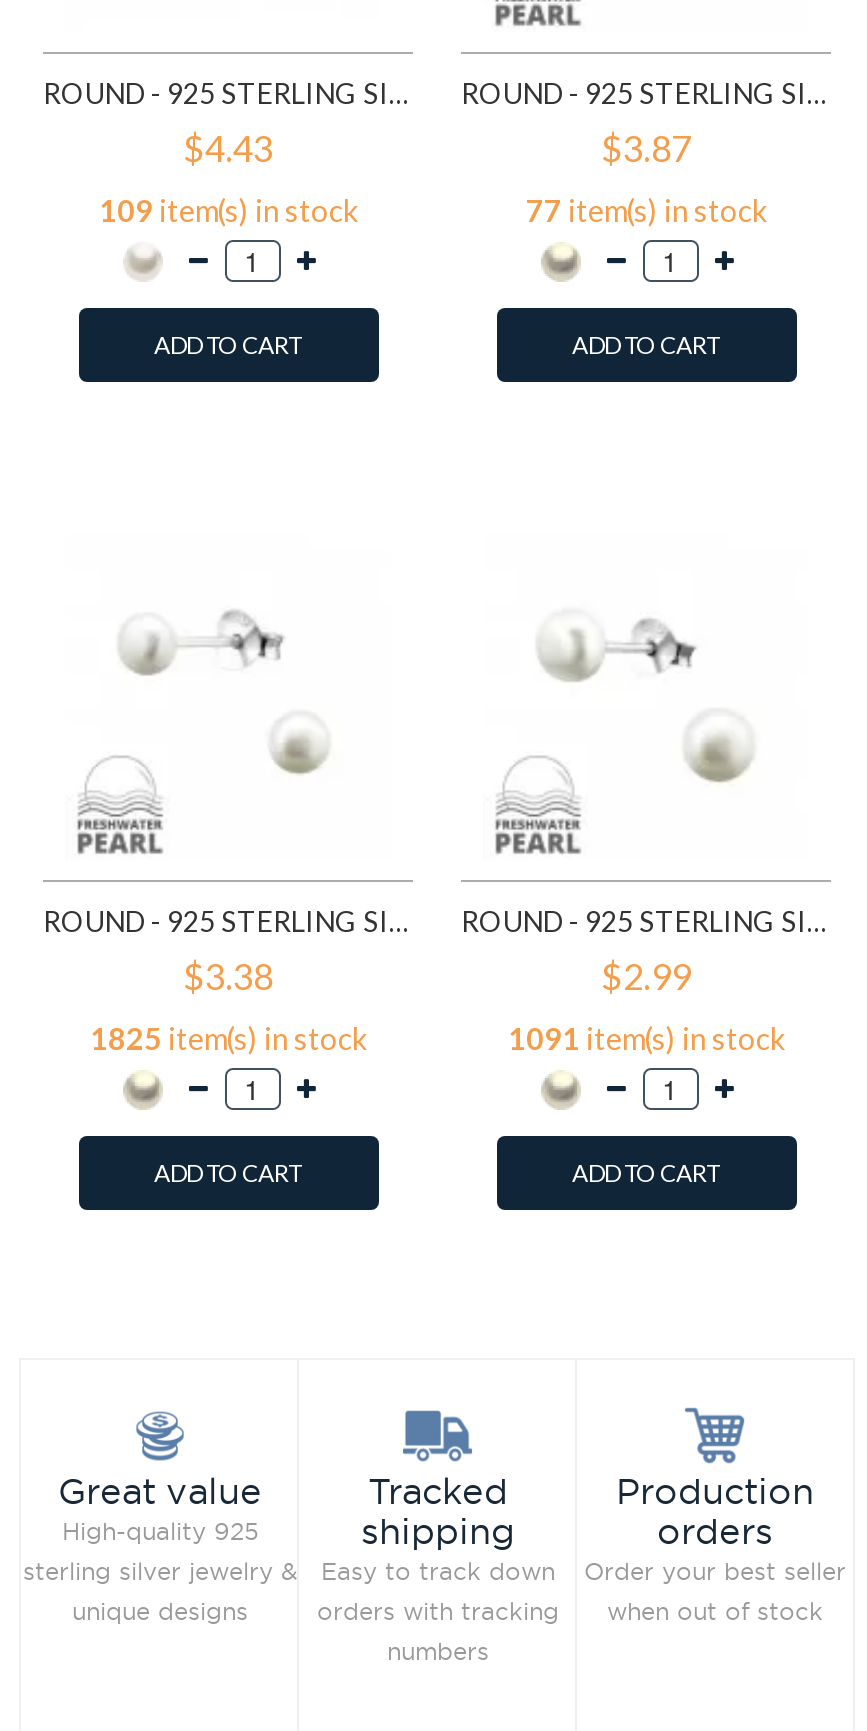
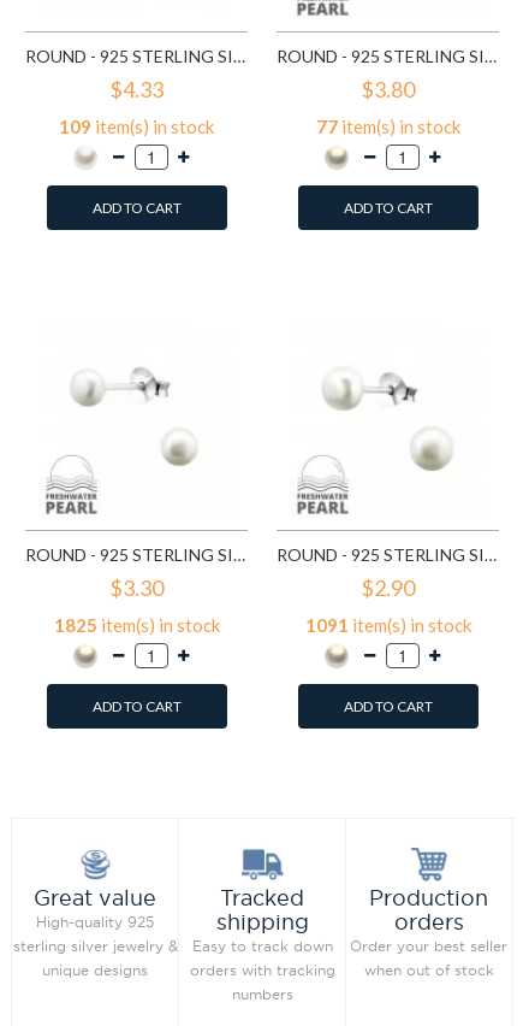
[183,125,273,169] $4.43 -> [109,76,164,102] $4.33
[601,125,691,169] $3.87 -> [361,76,415,102] $3.80
[183,954,273,998] $3.38 -> [109,574,164,601] $3.30
[601,954,691,998] $2.99 -> [361,574,415,601] $2.90

